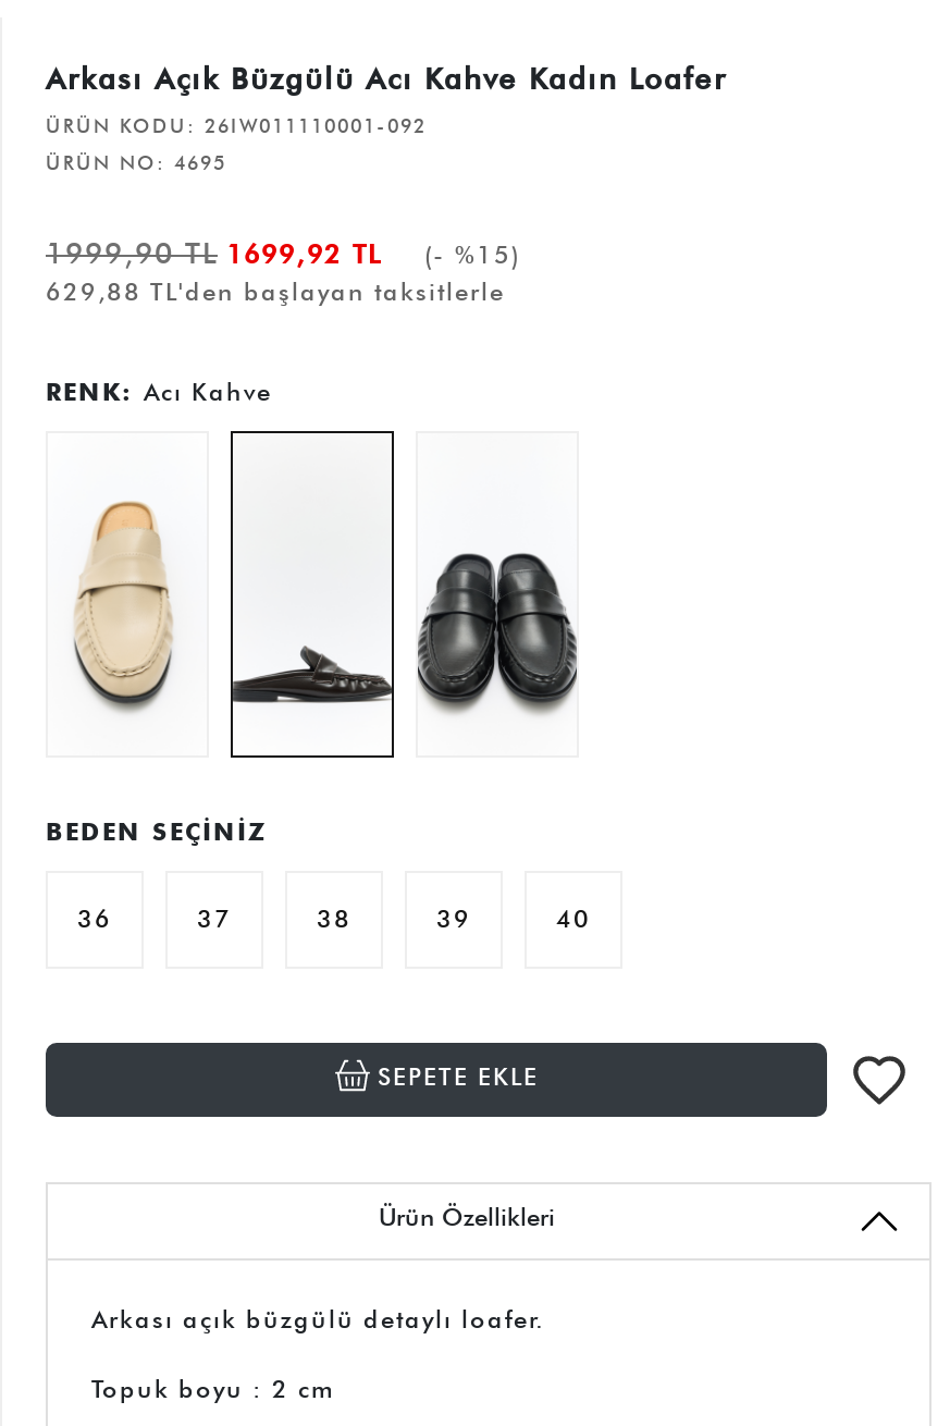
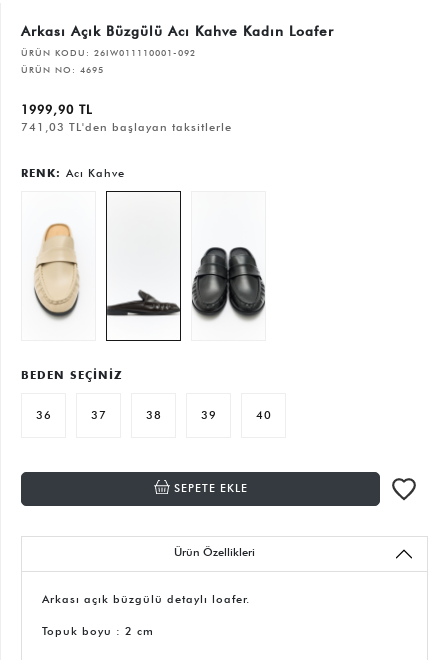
[46,234,520,306] 1999,90 TL 1699,92 TL | (- %15) | 629,88 TL'den başlayan taksitlerle -> [21,101,232,133] 1999,90 TL | 741,03 TL'den başlayan taksitlerle

